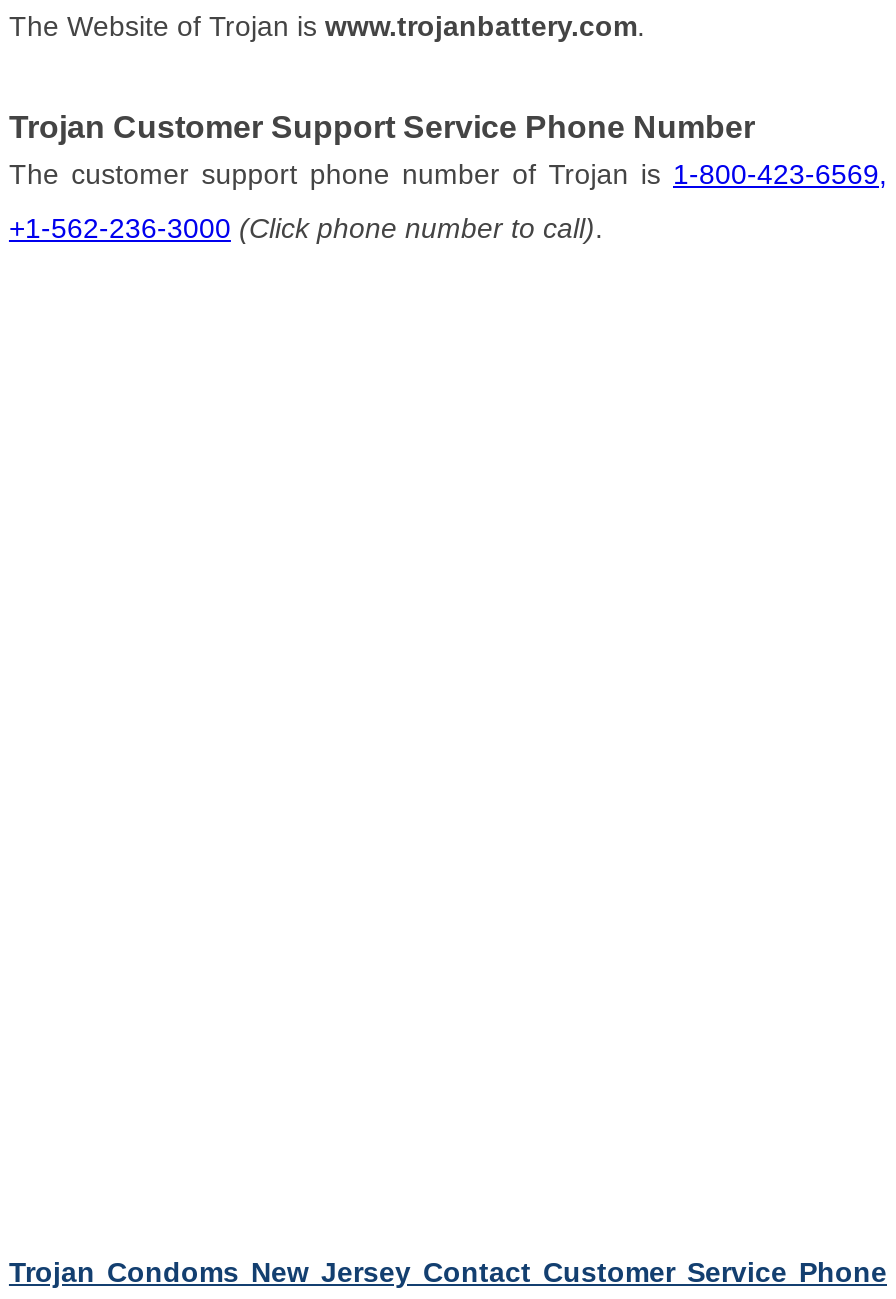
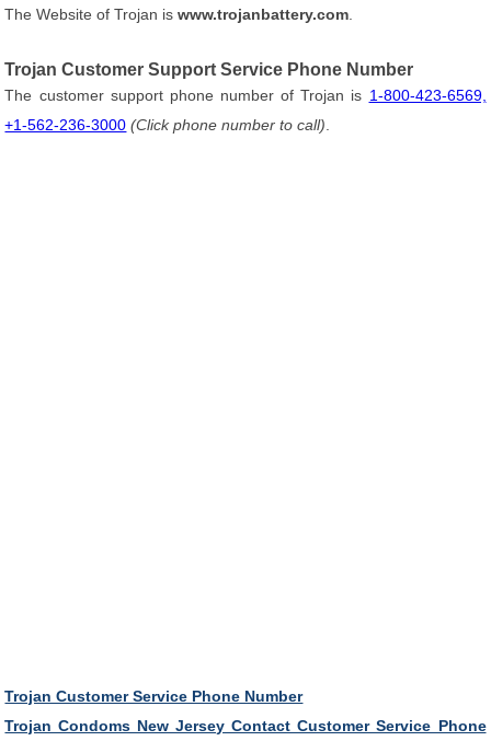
none -> [5,687,303,705] Trojan Customer Service Phone Number

